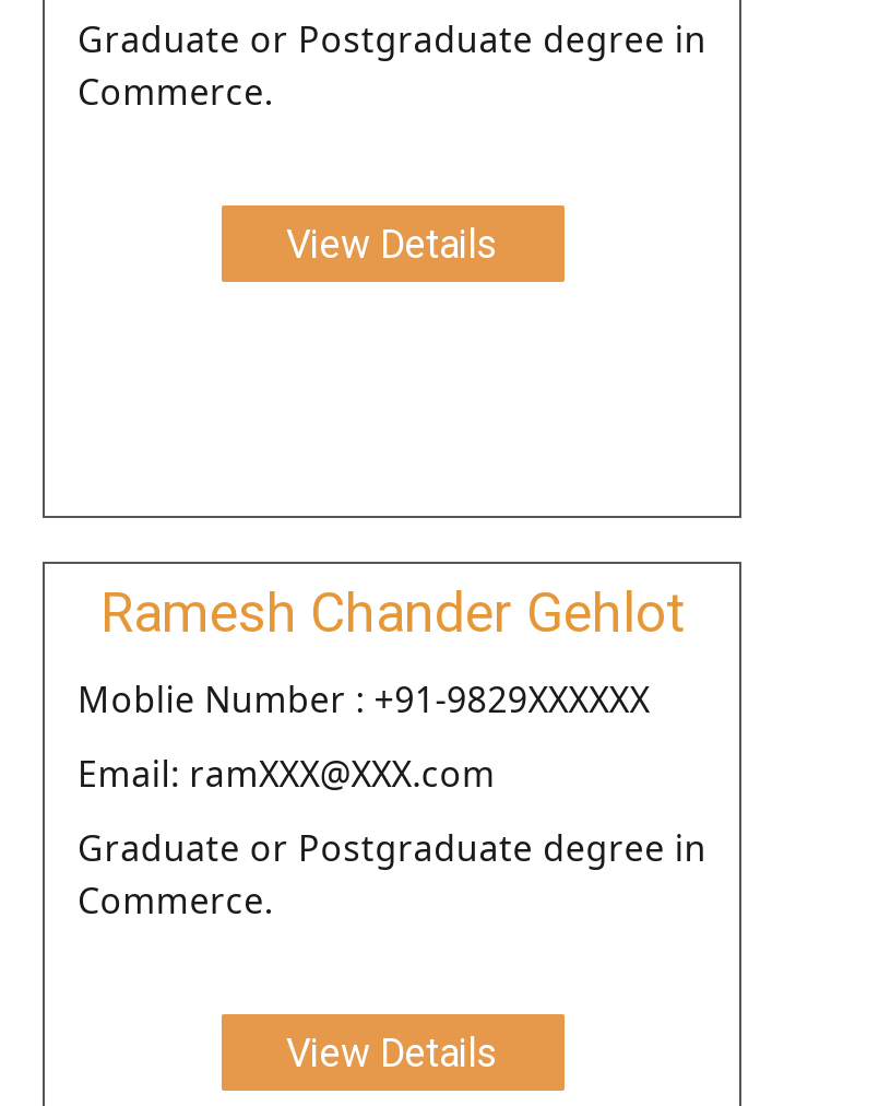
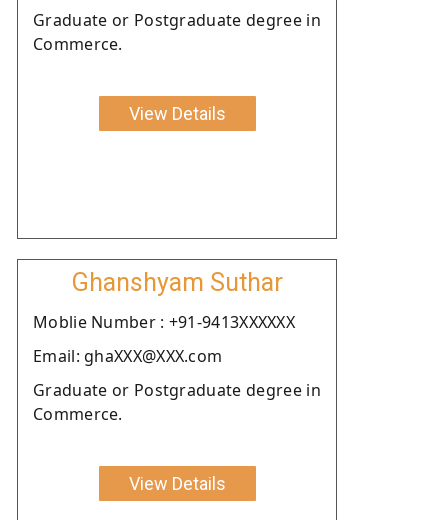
[100,581,684,644] Ramesh Chander Gehlot -> [71,268,282,297] Ghanshyam Suthar
[78,675,650,723] Moblie Number : +91-9829XXXXXX -> [33,311,295,333] Moblie Number : +91-9413XXXXXX
[78,749,495,797] Email: ramXXX@XXX.com -> [33,345,222,367] Email: ghaXXX@XXX.com

